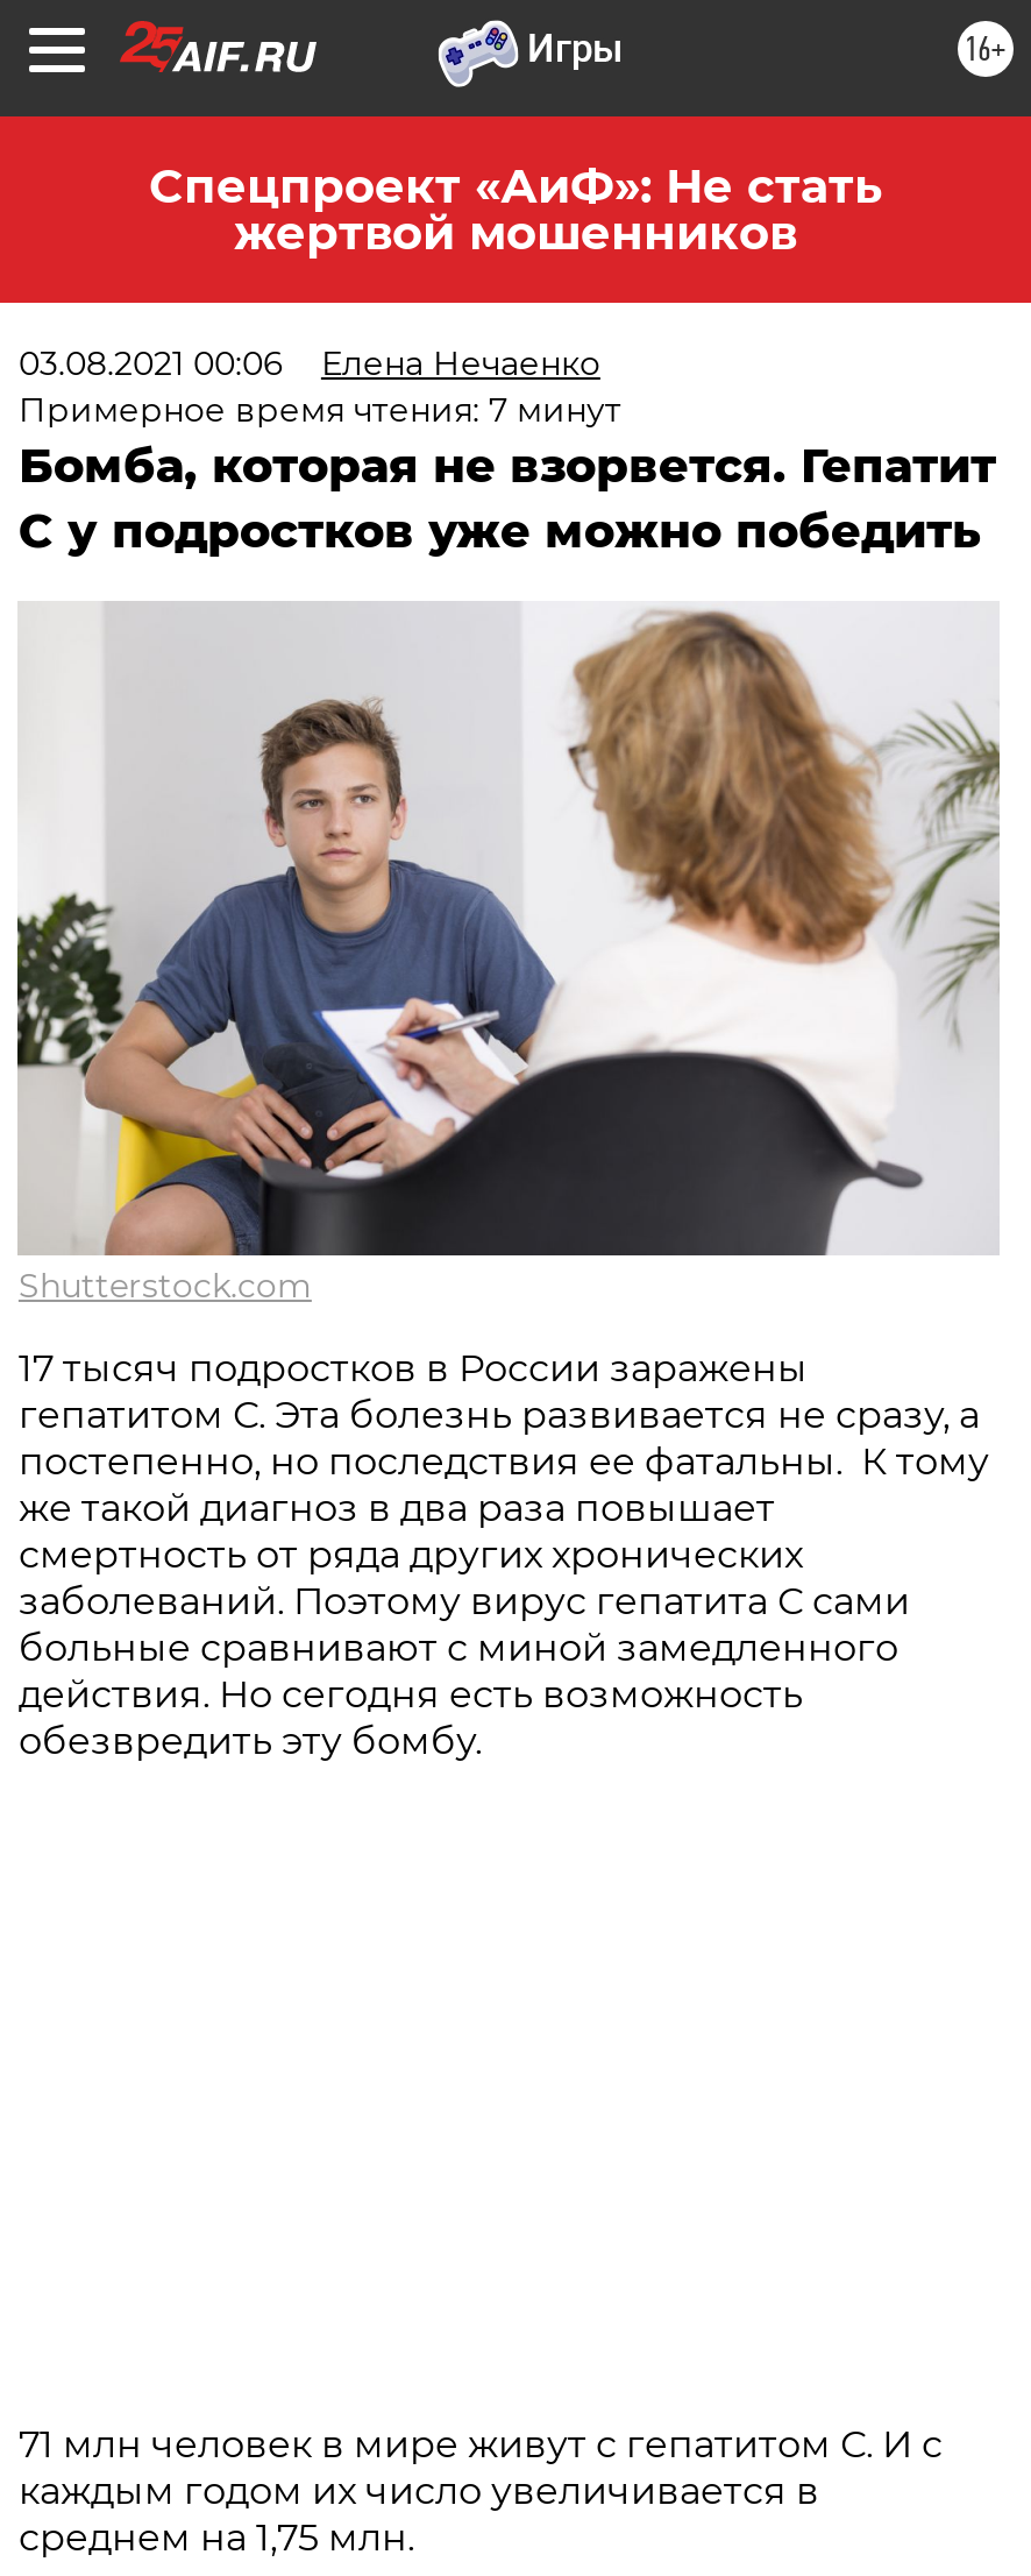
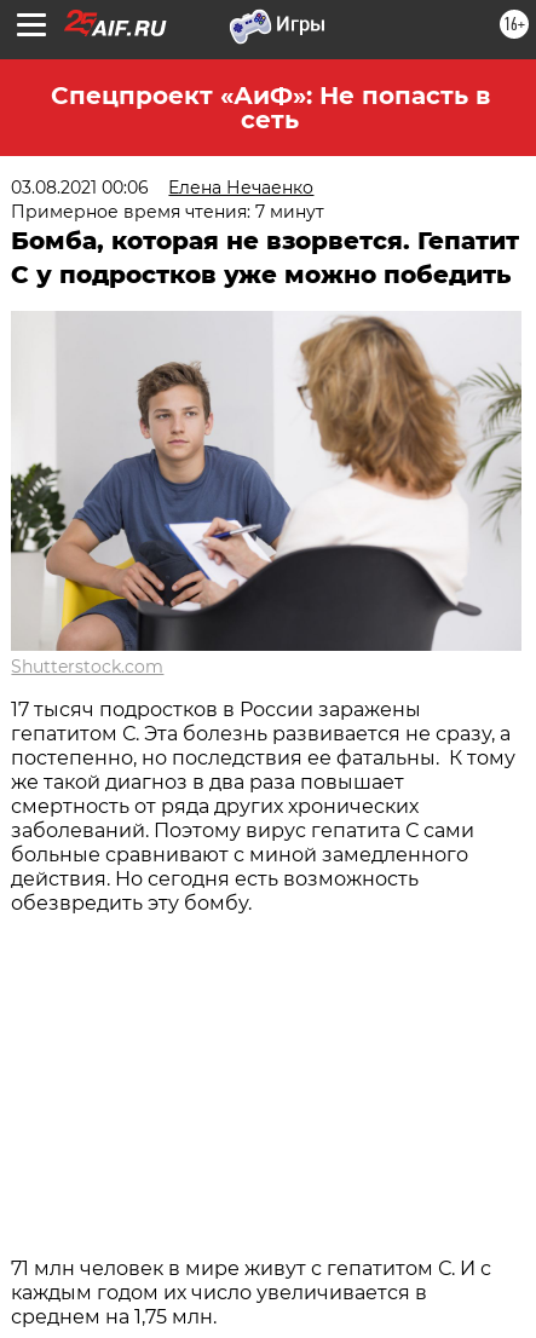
[149,158,882,261] Спецпроект «АиФ»: Не стать | жертвой мошенников -> [50,81,489,134] Спецпроект «АиФ»: Не попасть в | сеть

